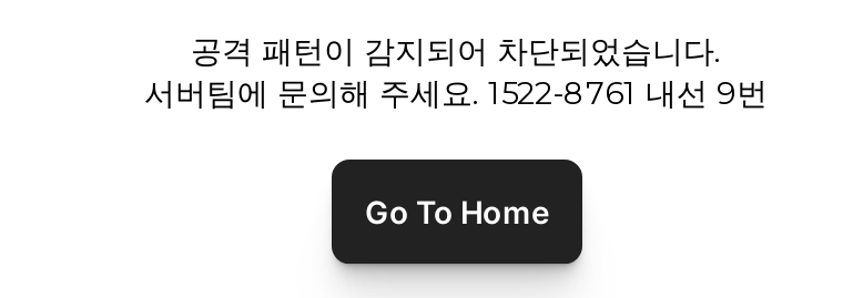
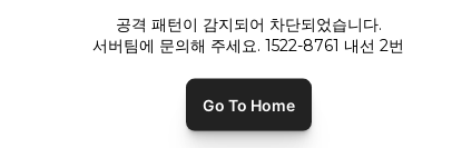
[144,73,768,113] 서버팀에 문의해 주세요. 1522-8761 내선 9번 -> [92,35,404,55] 서버팀에 문의해 주세요. 1522-8761 내선 2번

